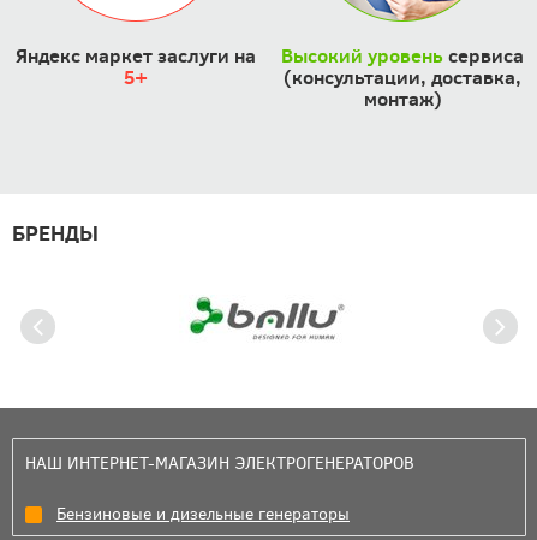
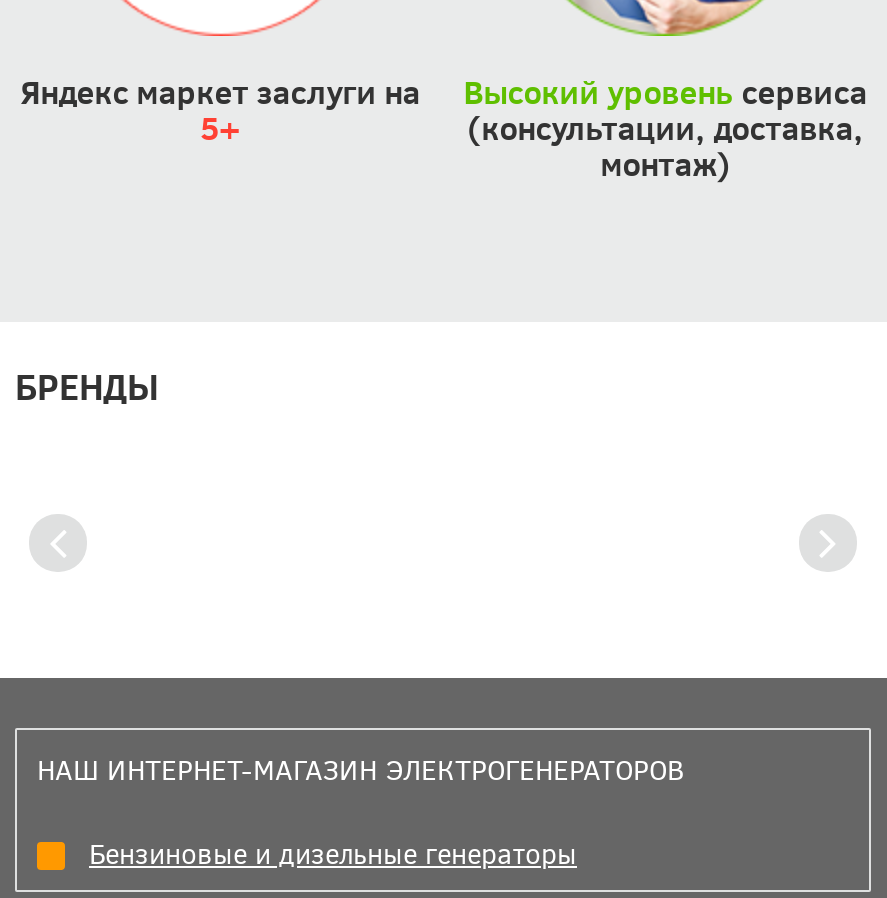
[189,296,345,340] [image] -> none

